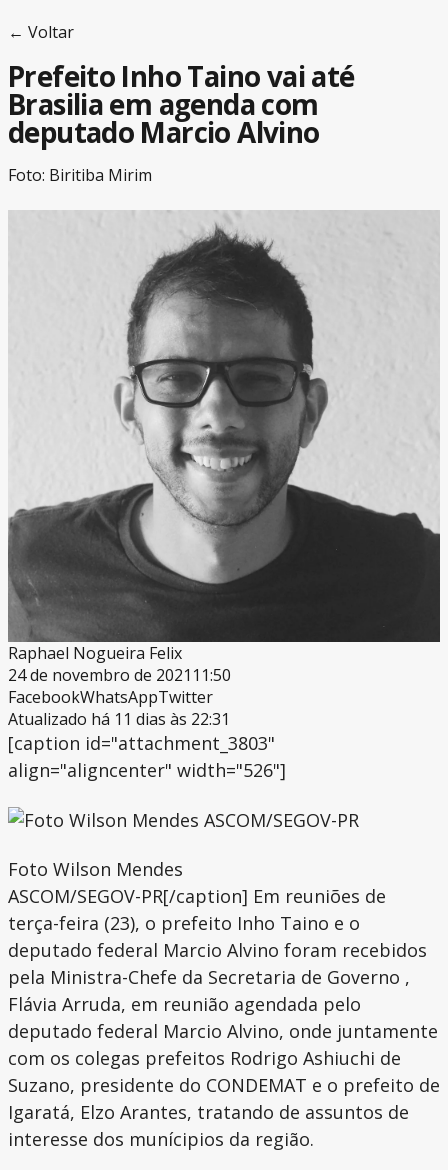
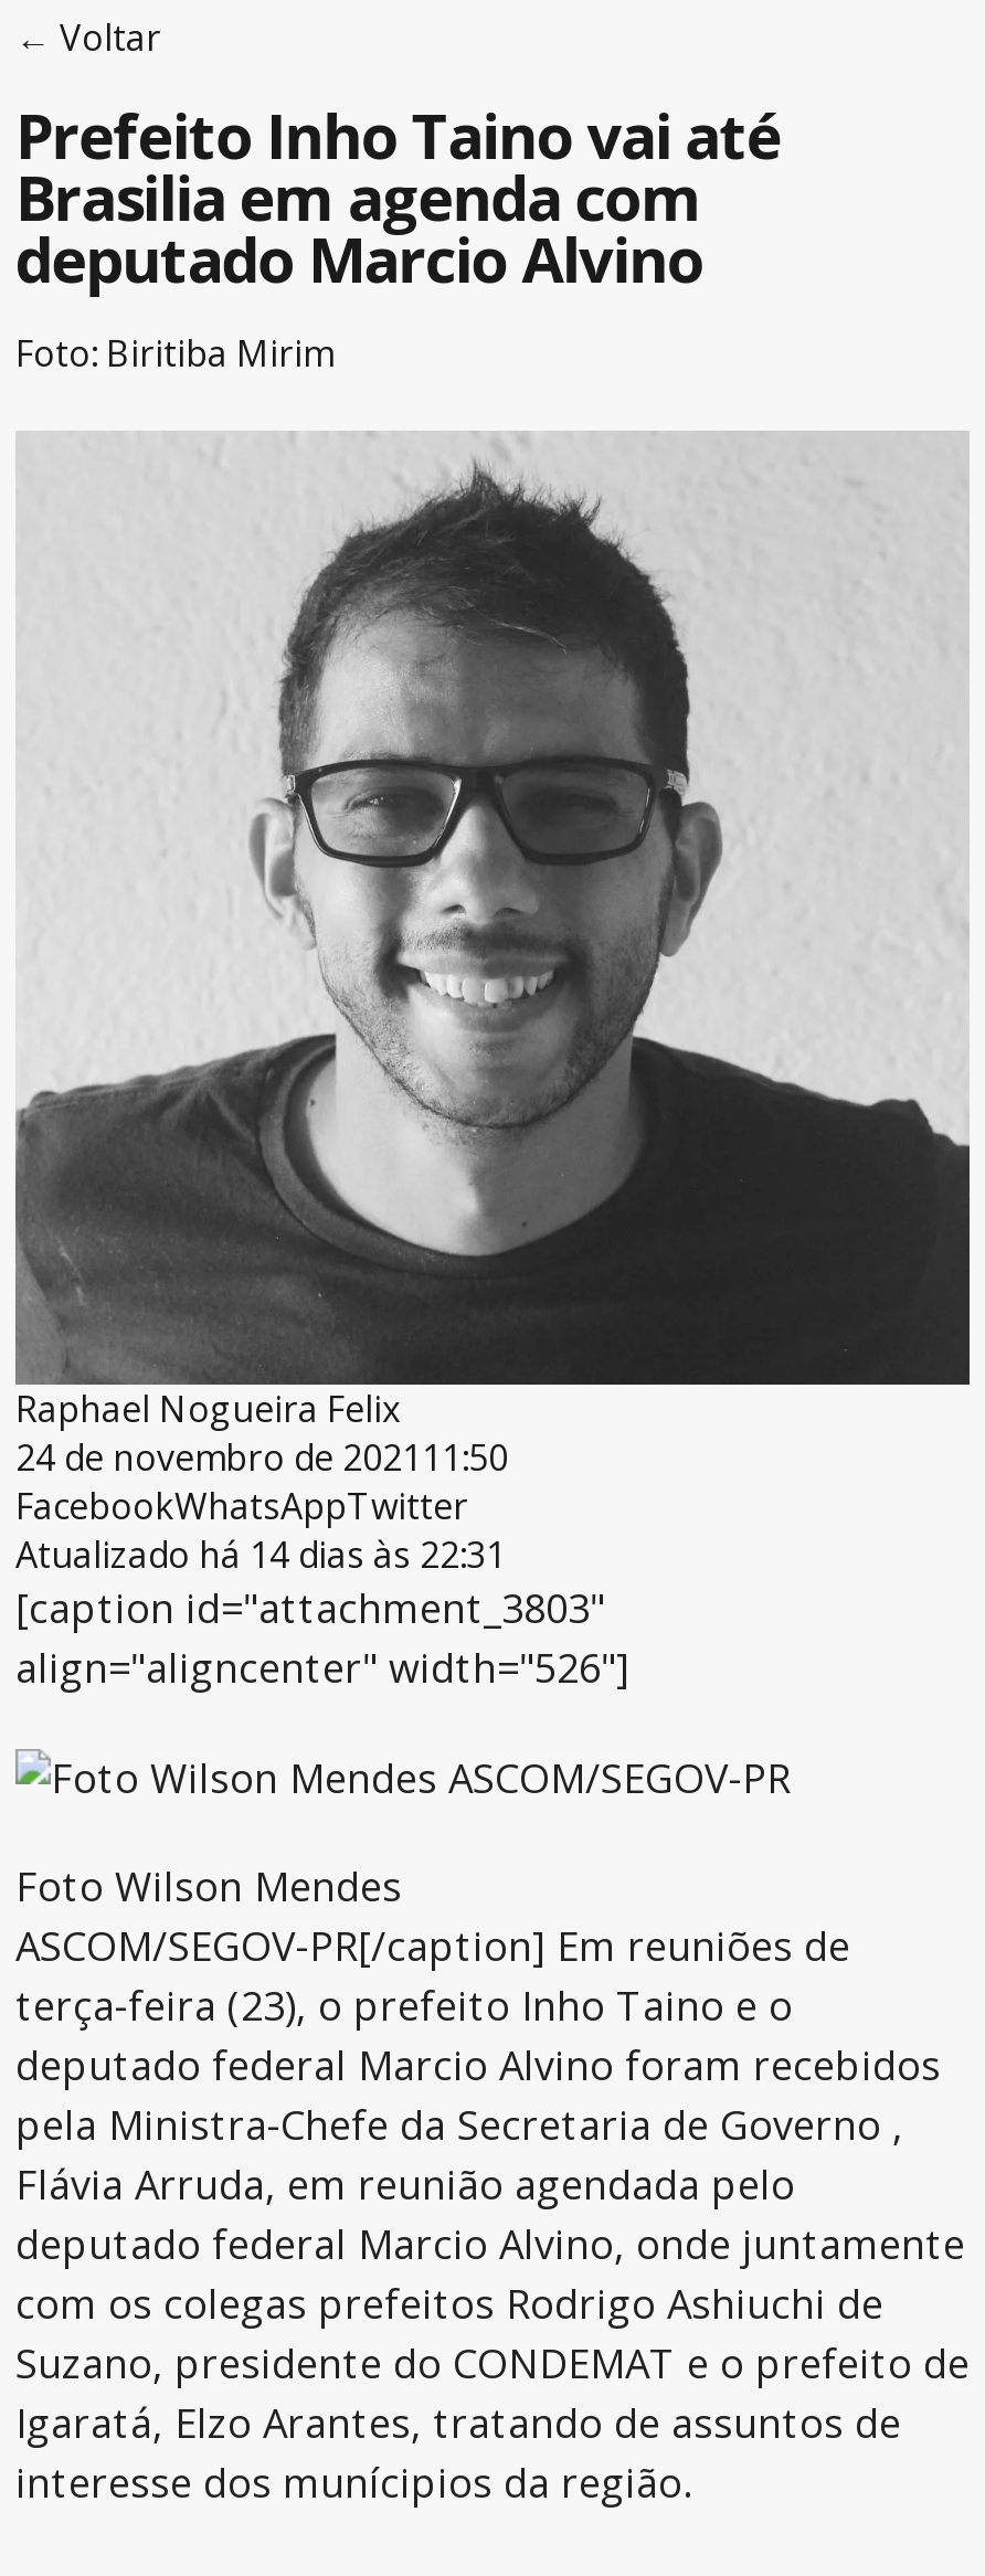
[8,708,230,730] Atualizado há 11 dias às 22:31 -> [15,1531,506,1580] Atualizado há 14 dias às 22:31

